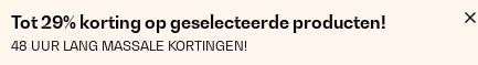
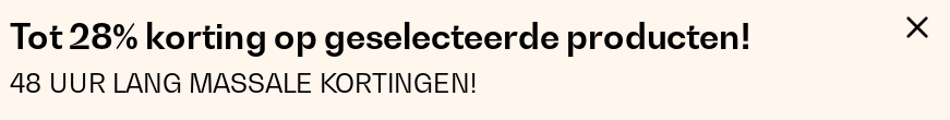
[11,11,386,33] Tot 29% korting op geselecteerde producten! -> [10,14,751,58] Tot 28% korting op geselecteerde producten!

